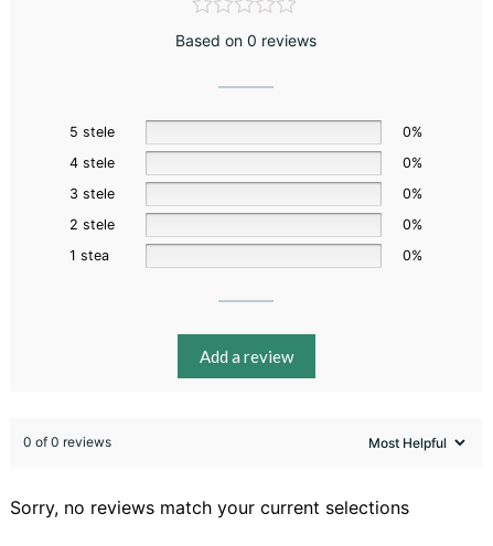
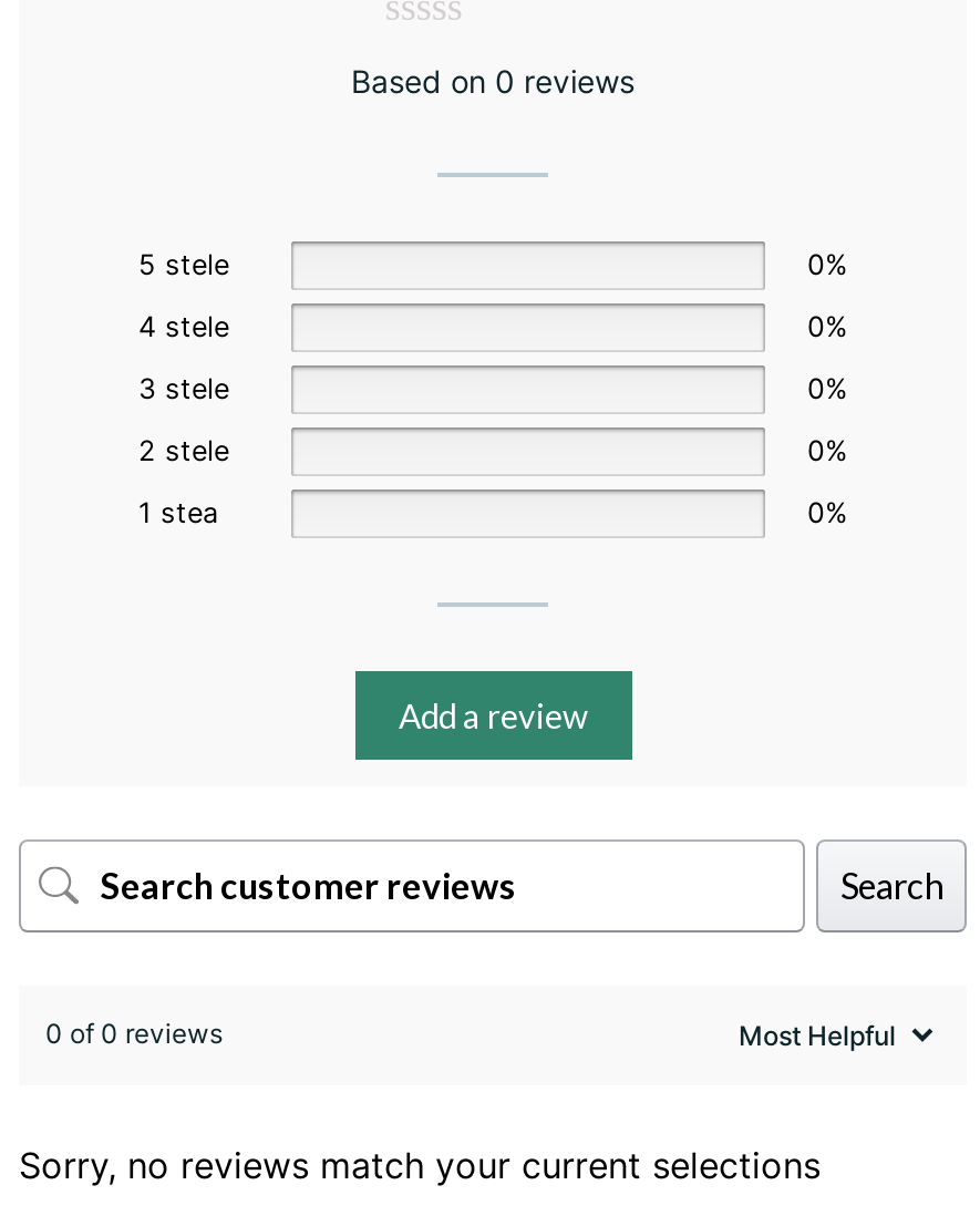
none -> [840,863,942,905] Search

